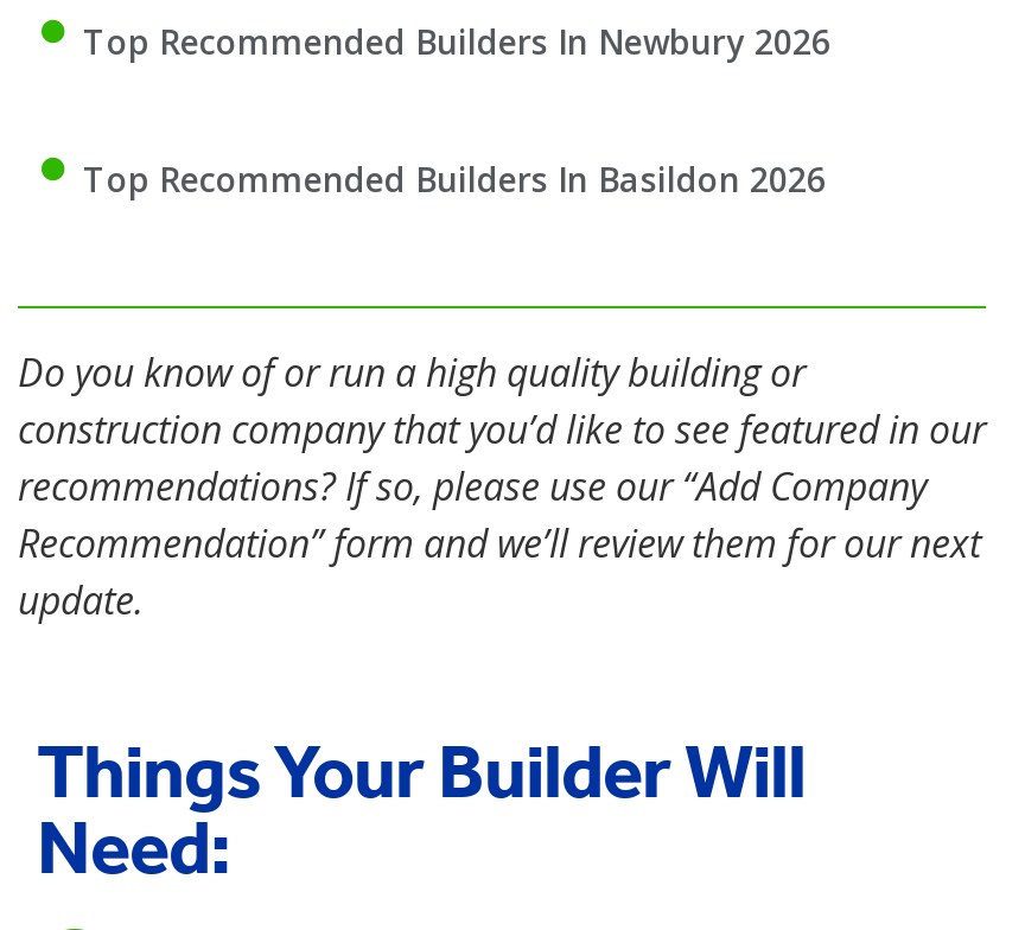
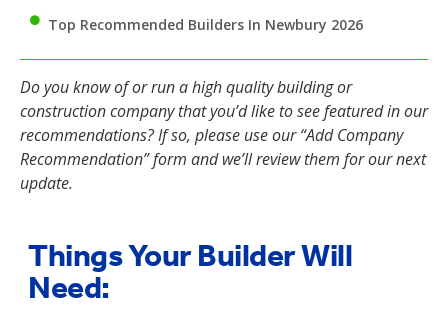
[83,157,826,202] Top Recommended Builders In Basildon 2026 -> none

